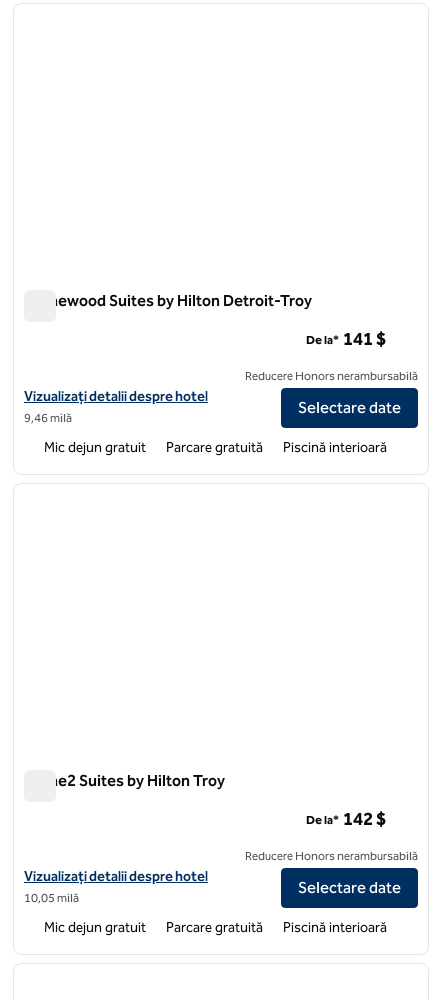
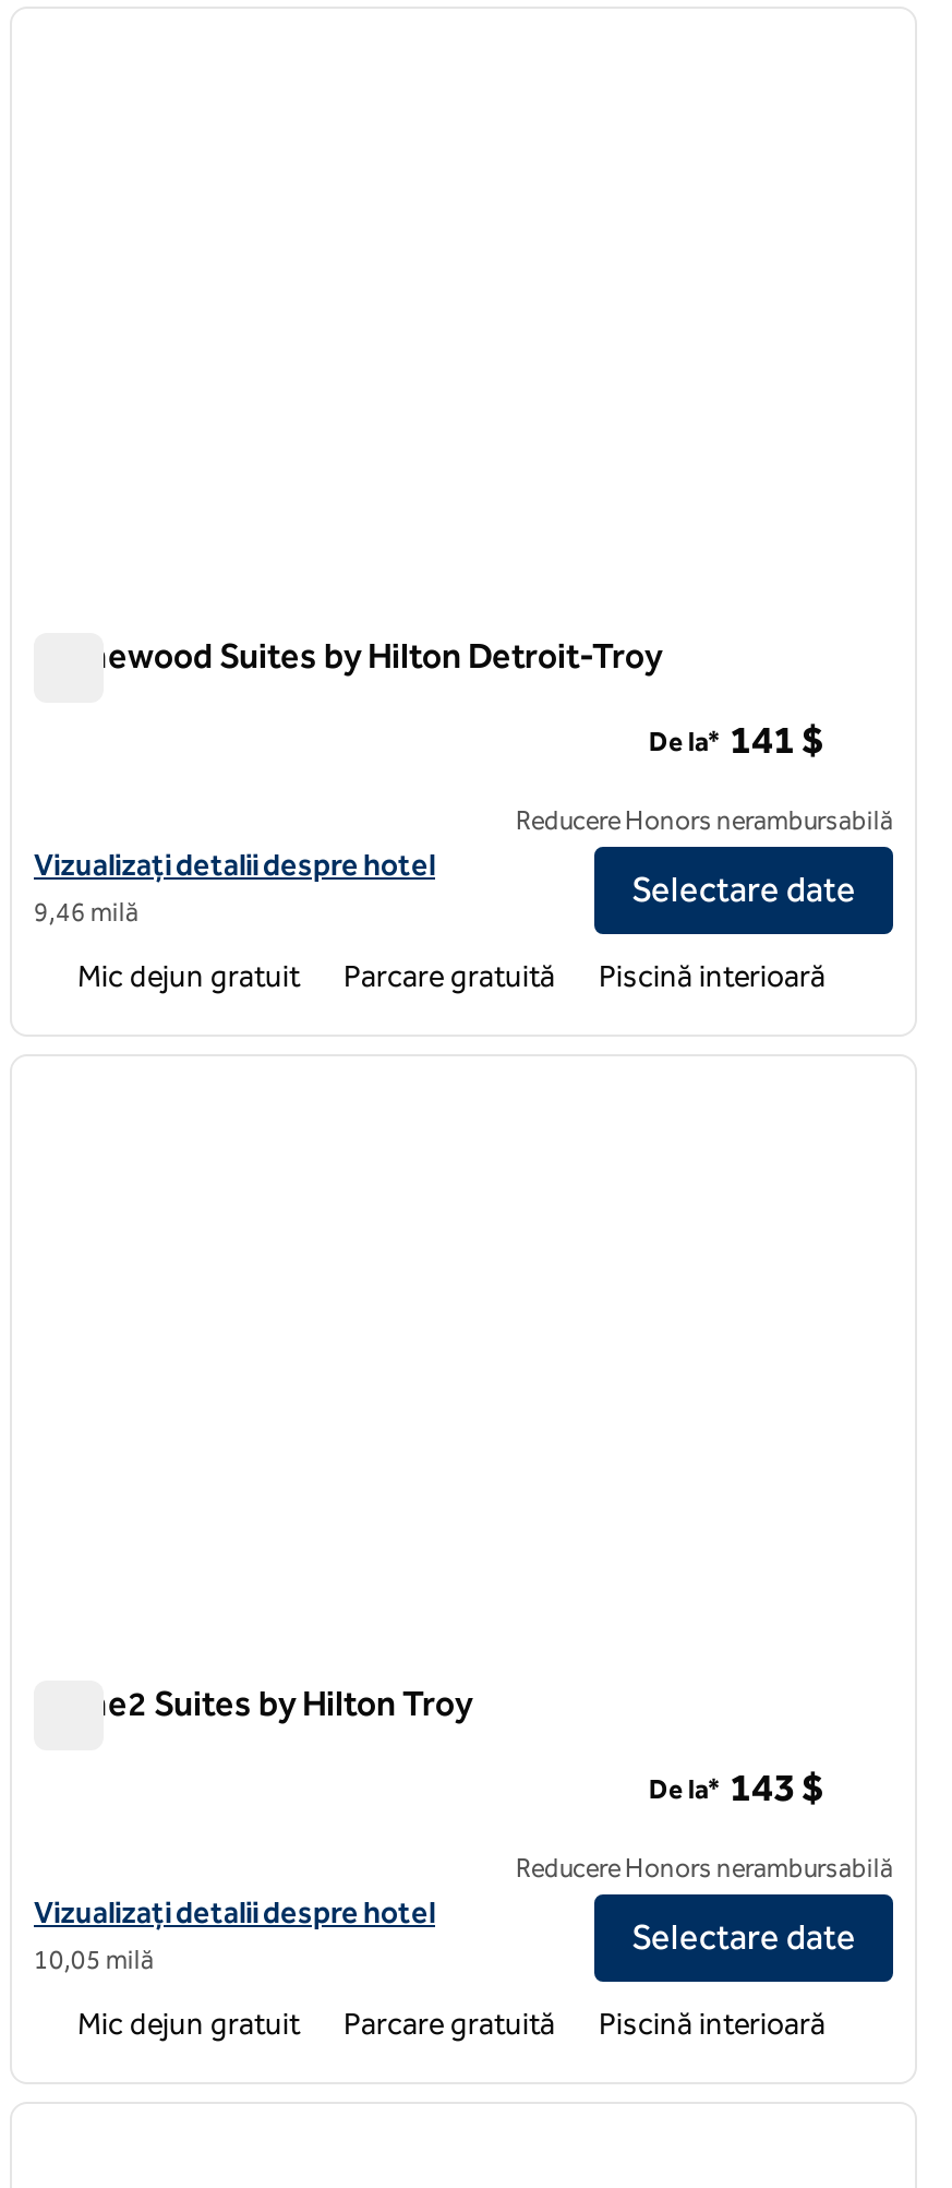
[306,808,386,830] De la* 142 $ -> [649,1764,823,1812] De la* 143 $

